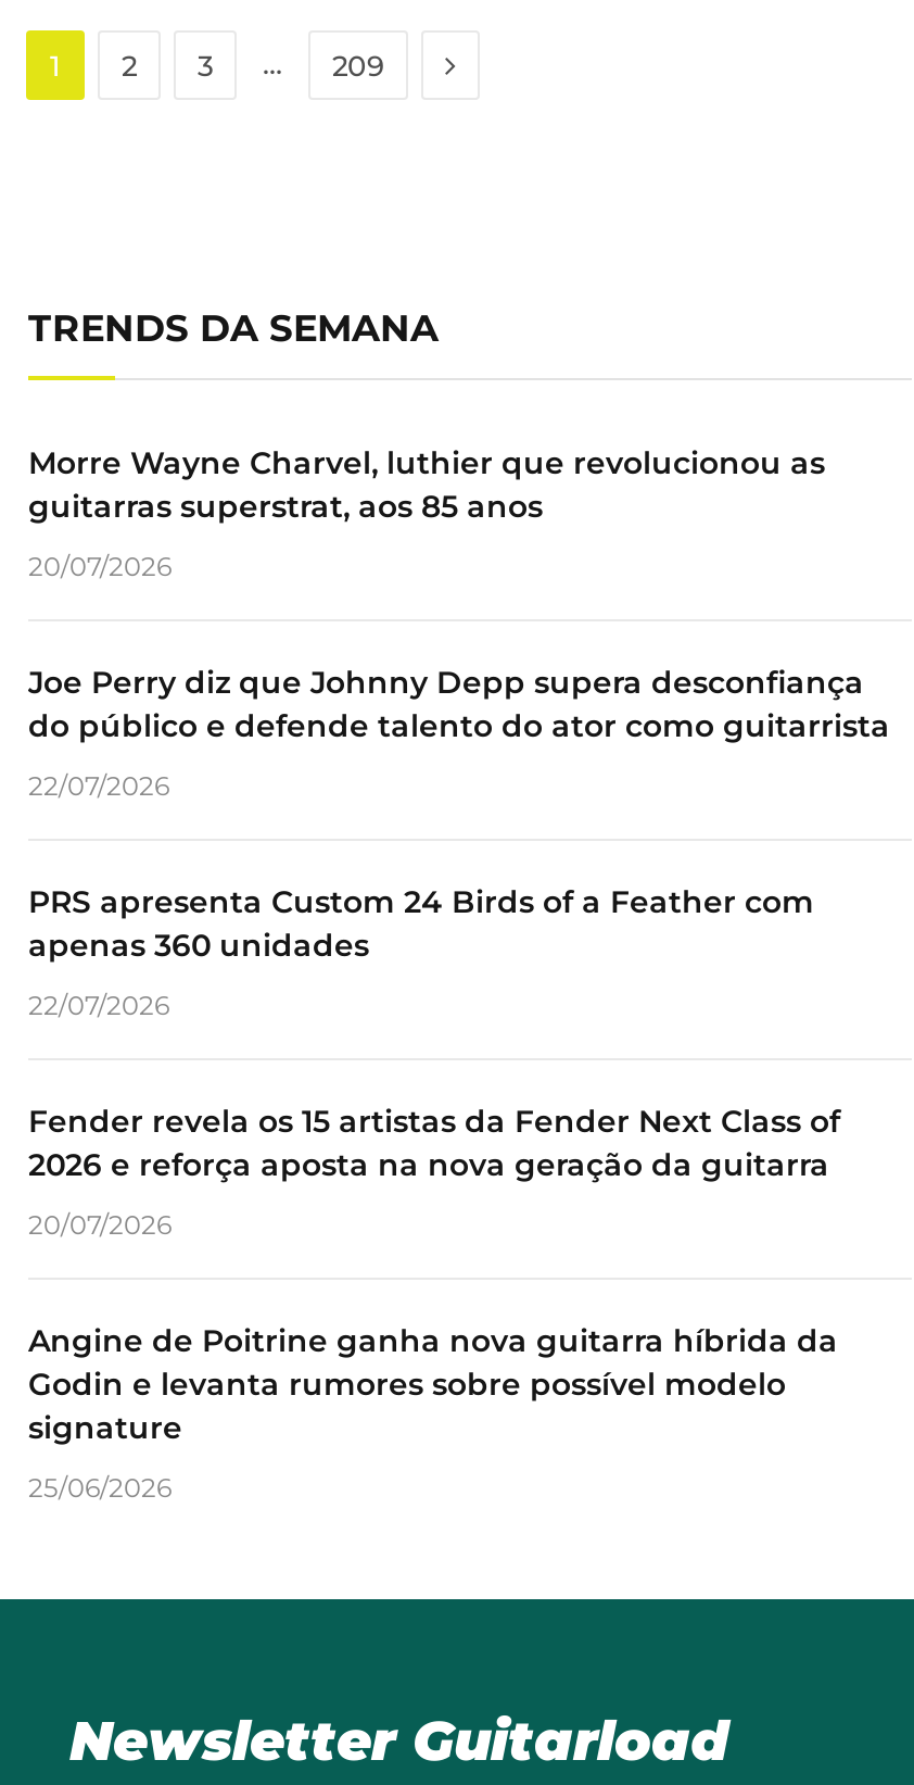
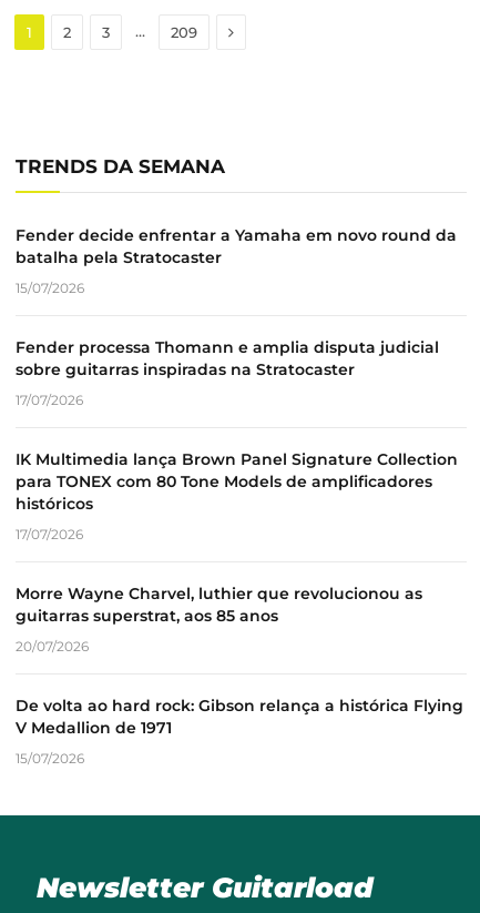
none -> [16,225,458,542] Fender decide enfrentar a Yamaha em novo round da | batalha pela Stratocaster | 15/07/2026 | Fender processa Thomann e amplia disputa judicial | sobre guitarras inspiradas na Stratocaster | 17/07/2026 | IK Multimedia lança Brown Panel Signature Collection | para TONEX com 80 Tone Models de amplificadores | históricos | 17/07/2026
moved [28,443,825,582] -> [16,584,422,655]: Morre Wayne Charvel, luthier que revolucionou as | guitarras superstrat, aos 85 anos | 20/07/2026
[28,663,890,1504] Joe Perry diz que Johnny Depp supera desconfiança | do público e defende talento do ator como guitarrista | 22/07/2026 | PRS apresenta Custom 24 Birds of a Feather com | apenas 360 unidades | 22/07/2026 | Fender revela os 15 artistas da Fender Next Class of | 2026 e reforça aposta na nova geração da guitarra | 20/07/2026 | Angine de Poitrine ganha nova guitarra híbrida da | Godin e levanta rumores sobre possível modelo | signature | 25/06/2026 -> [16,696,463,767] De volta ao hard rock: Gibson relança a histórica Flying | V Medallion de 1971 | 15/07/2026

